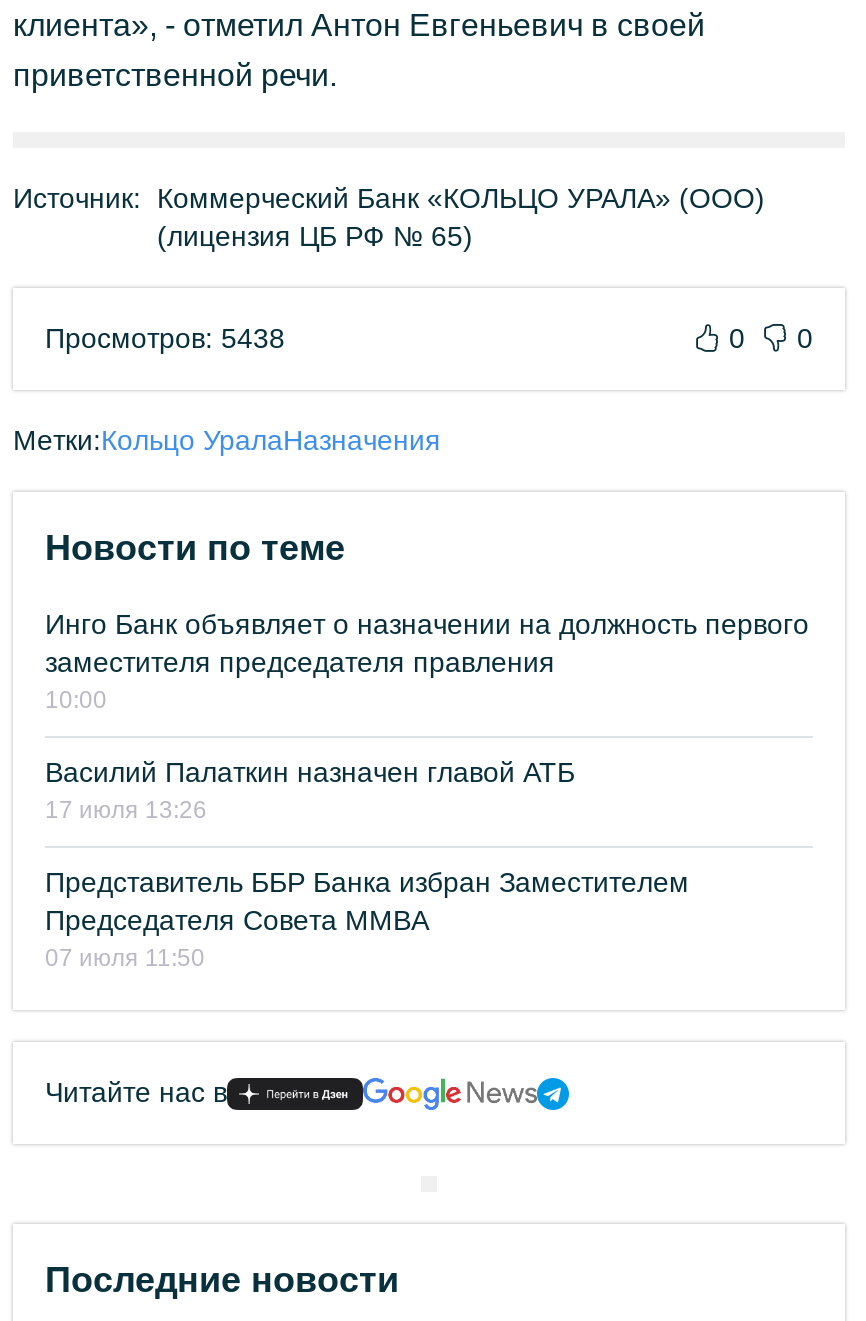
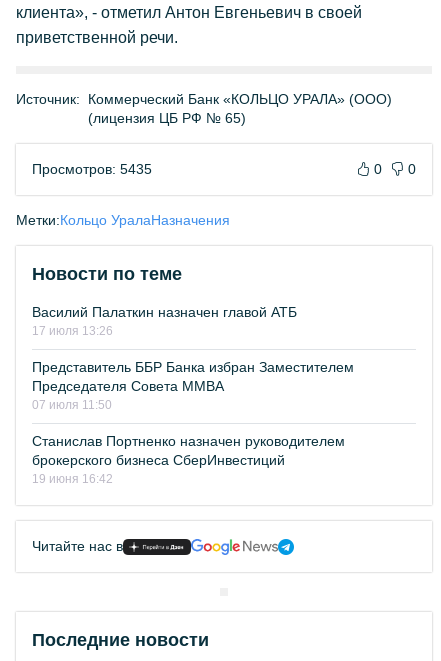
[45,322,285,354] Просмотров: 5438 -> [32,161,152,177] Просмотров: 5435
[45,608,809,714] Инго Банк объявляет о назначении на должность первого | заместителя председателя правления | 10:00 -> none
moved [45,756,689,972] -> [32,304,354,412]: Василий Палаткин назначен главой АТБ | 17 июля 13:26 | Представитель ББР Банка избран Заместителем | Председателя Совета ММВА | 07 июля 11:50
none -> [32,433,345,486] Станислав Портненко назначен руководителем | брокерского бизнеса СберИнвестиций | 19 июня 16:42

